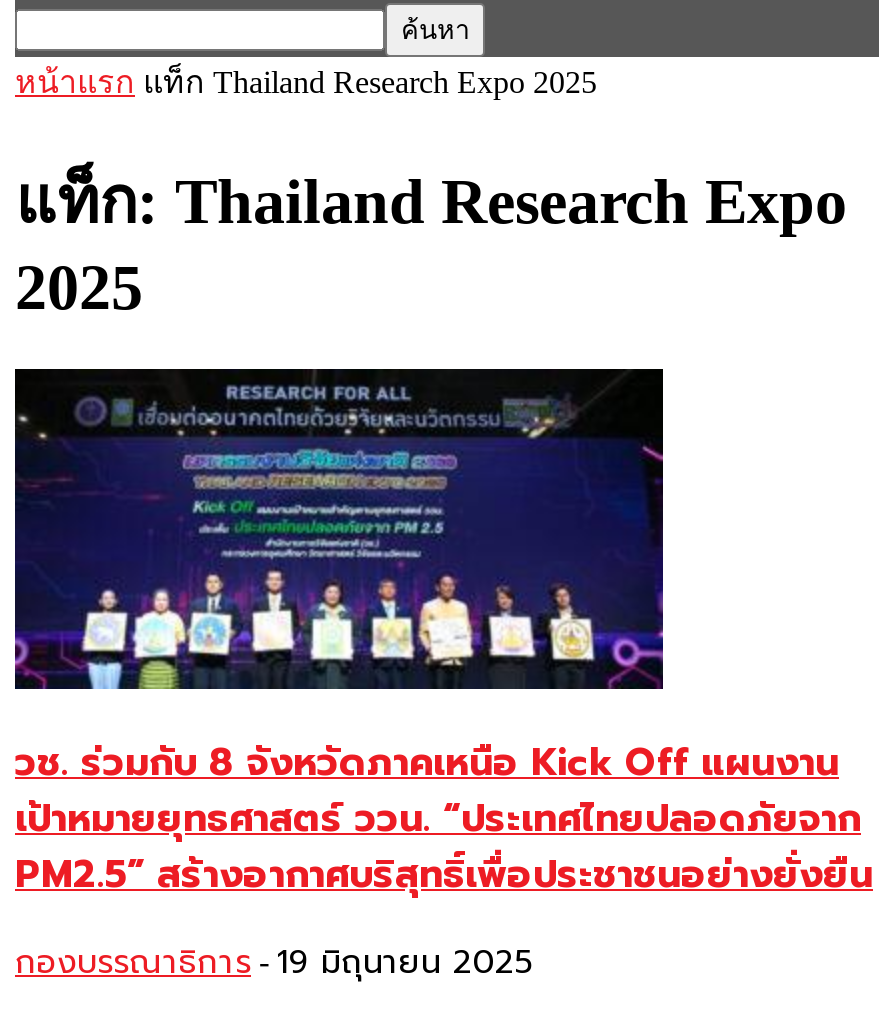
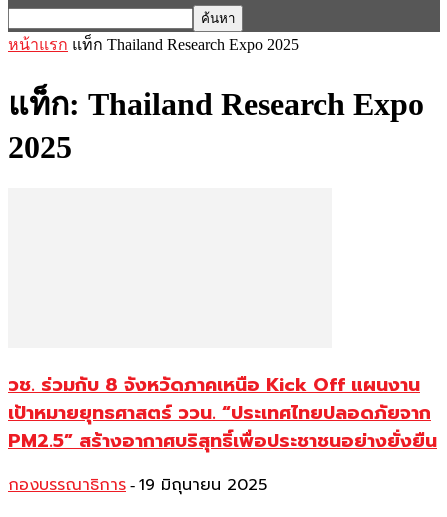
[13,367,665,691] [image] -> none

